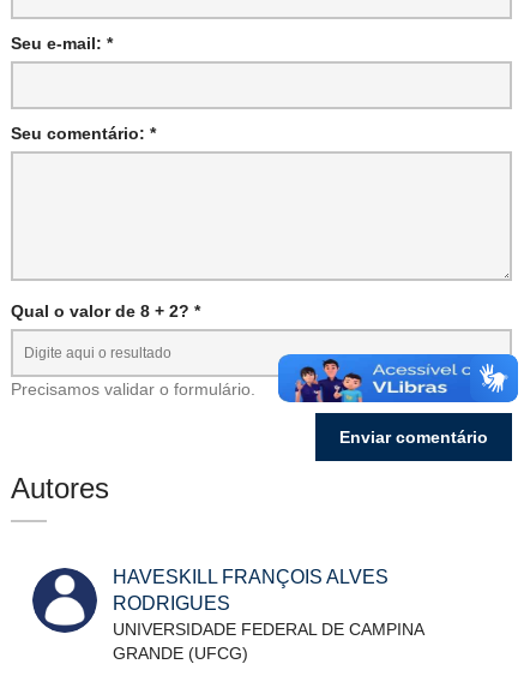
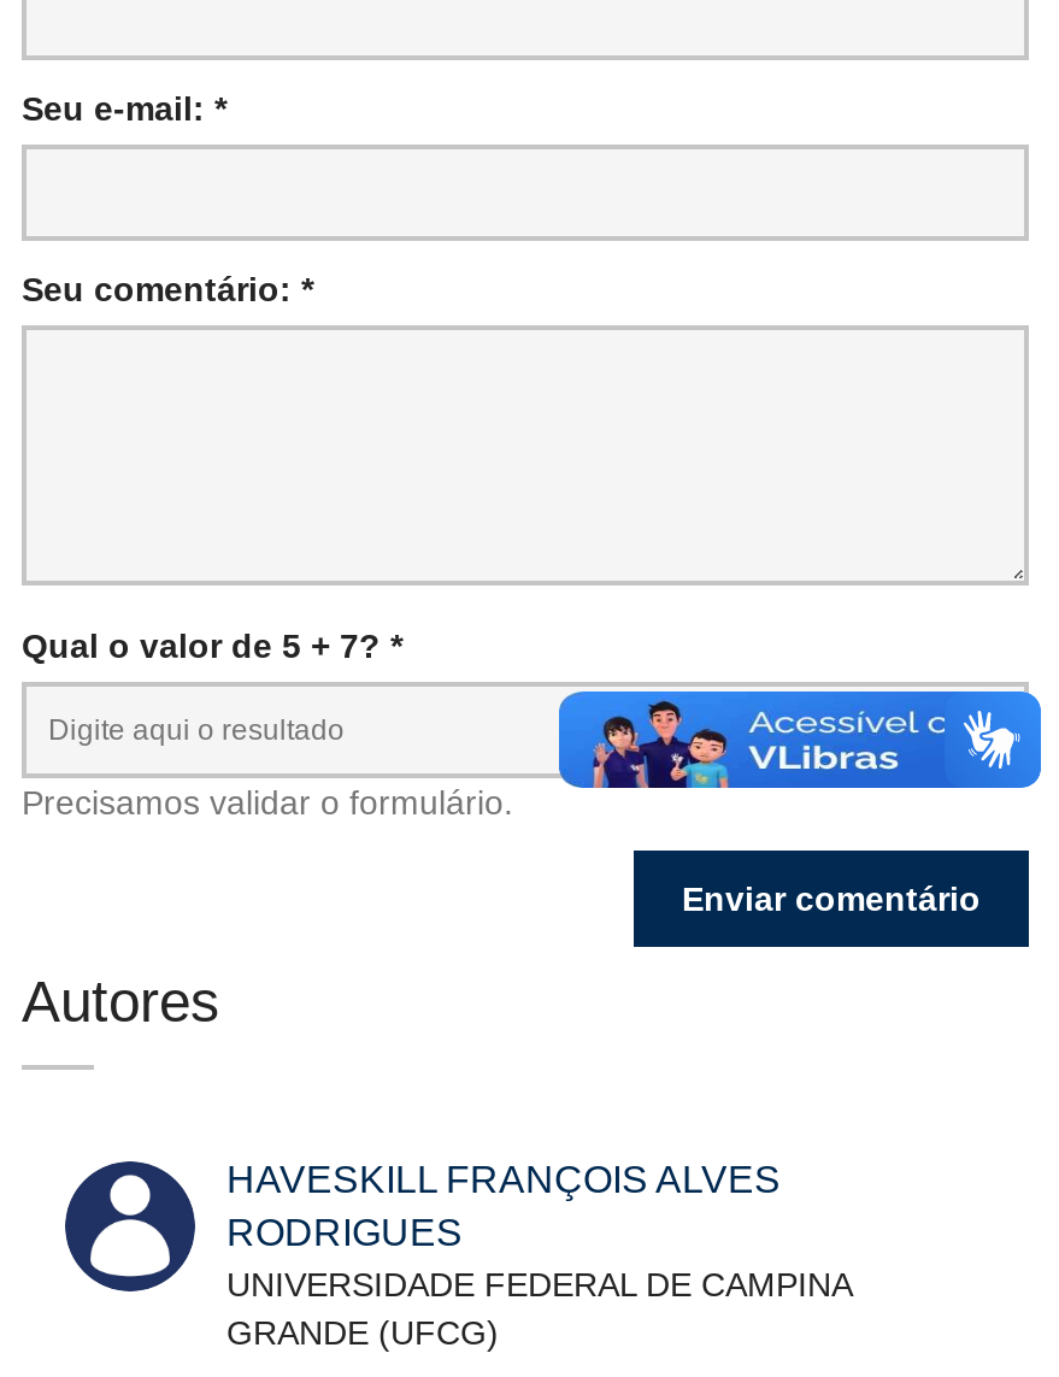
[11,301,200,320] Qual o valor de 8 + 2? * -> [22,626,402,665] Qual o valor de 5 + 7? *
[277,334,519,403] [image] -> [557,689,1043,829] [image]

